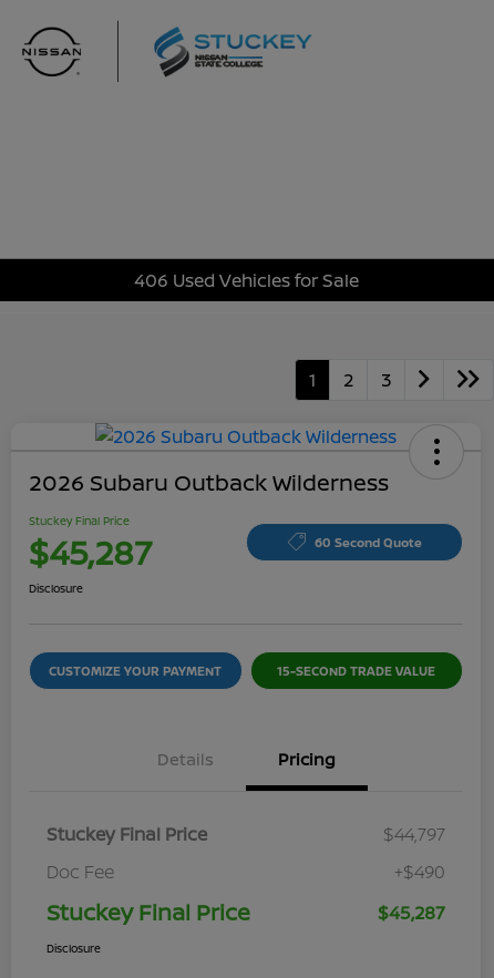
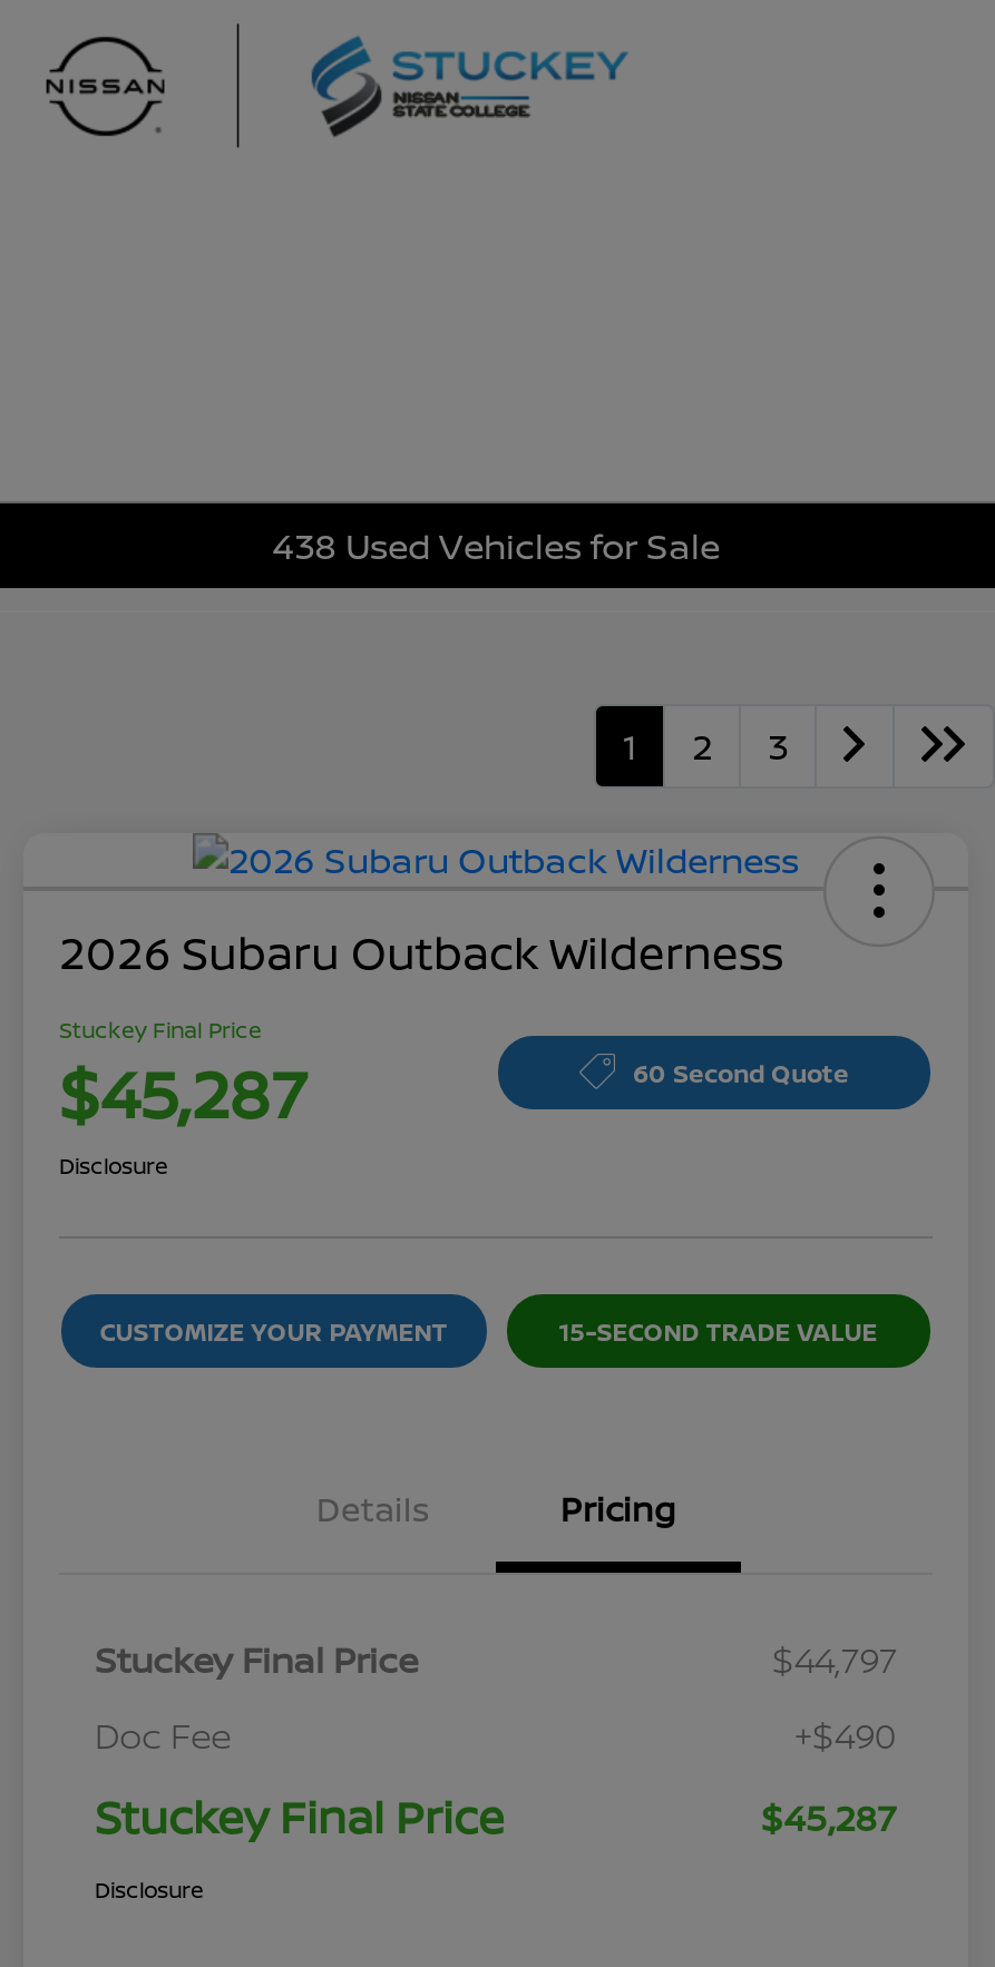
[133,268,358,292] 406 Used Vehicles for Sale -> [272,520,720,569] 438 Used Vehicles for Sale

